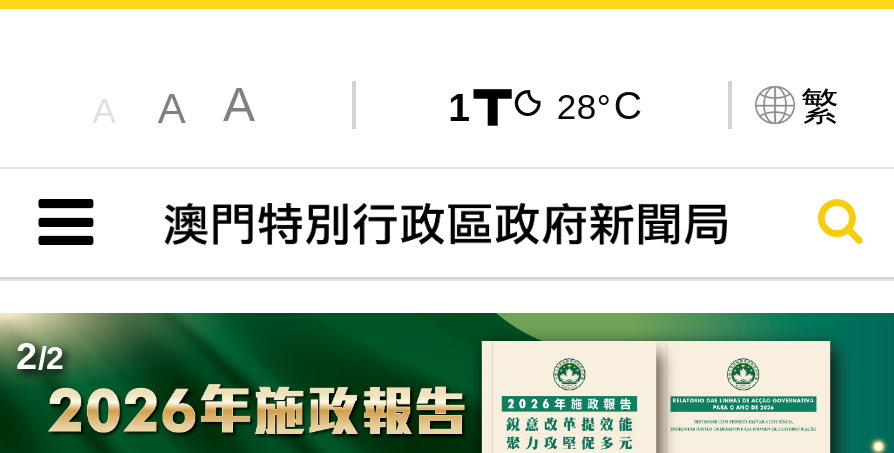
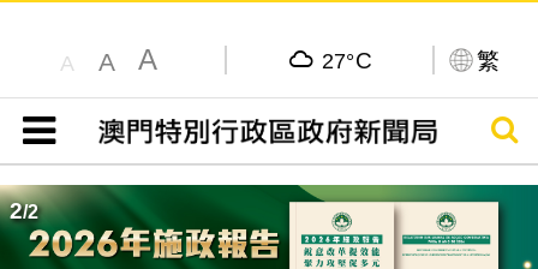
[448,82,642,129] 1 | 28° C -> [321,46,373,73] 27° C

